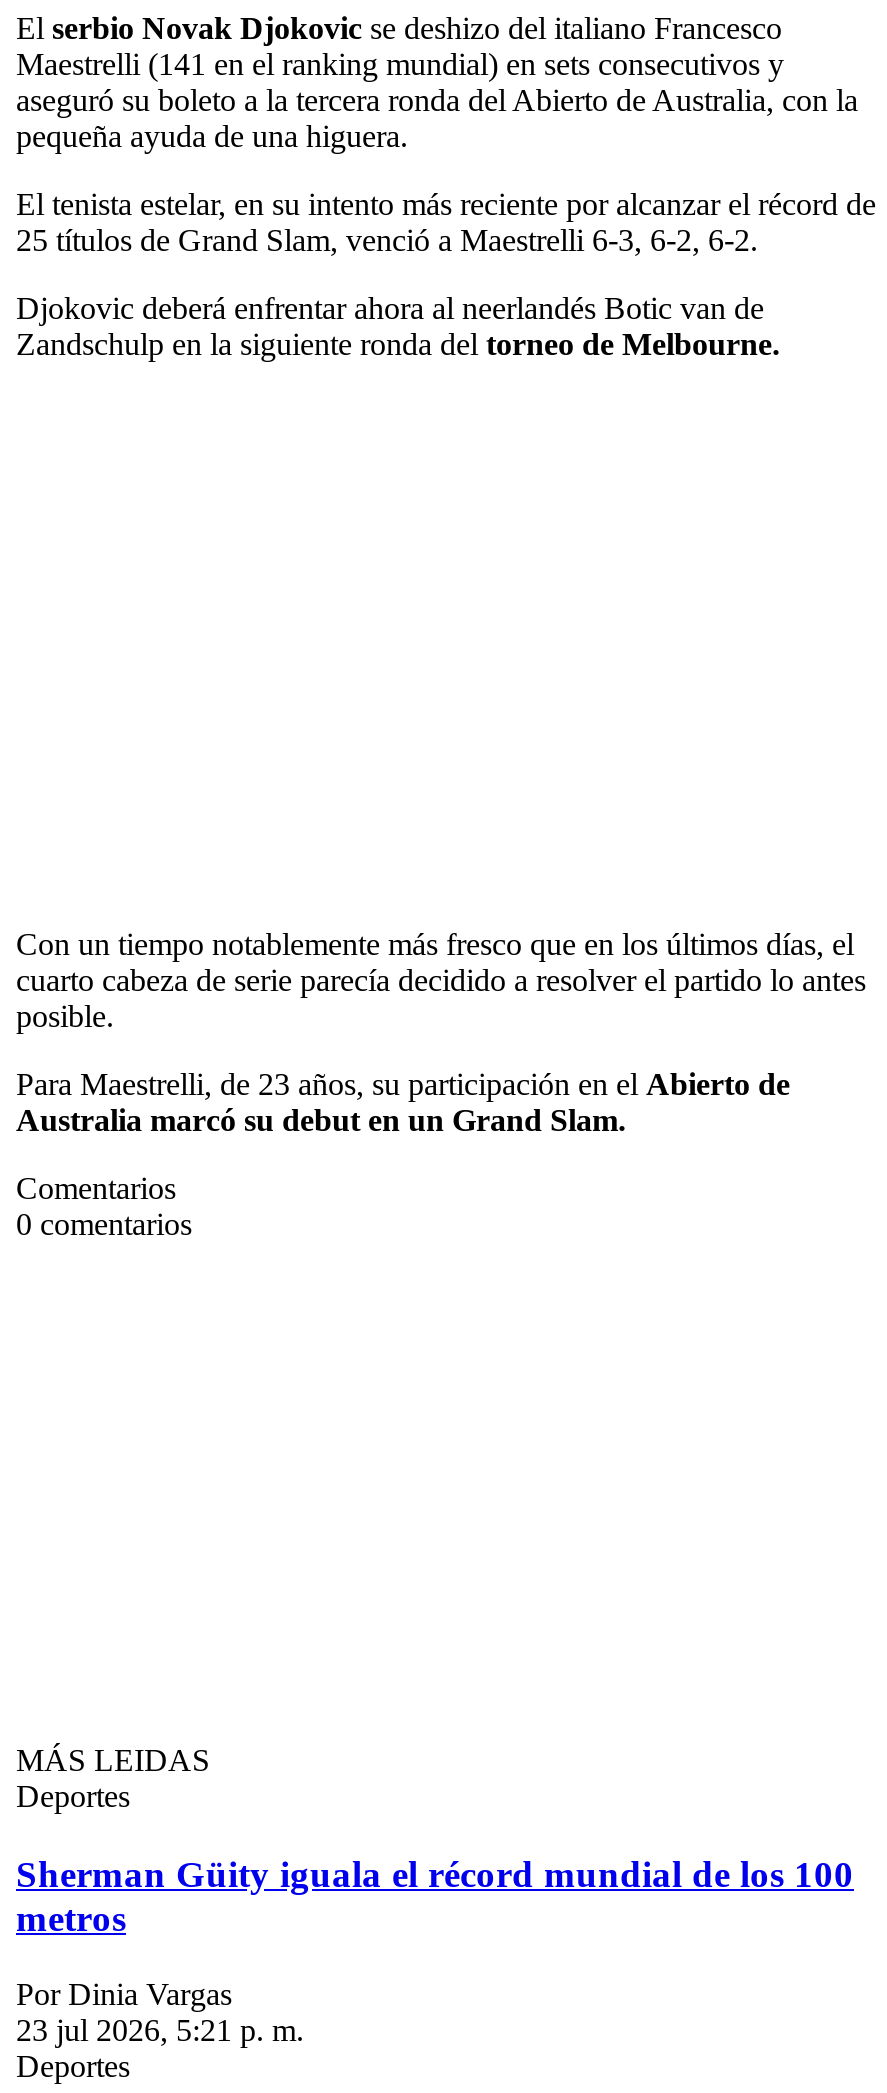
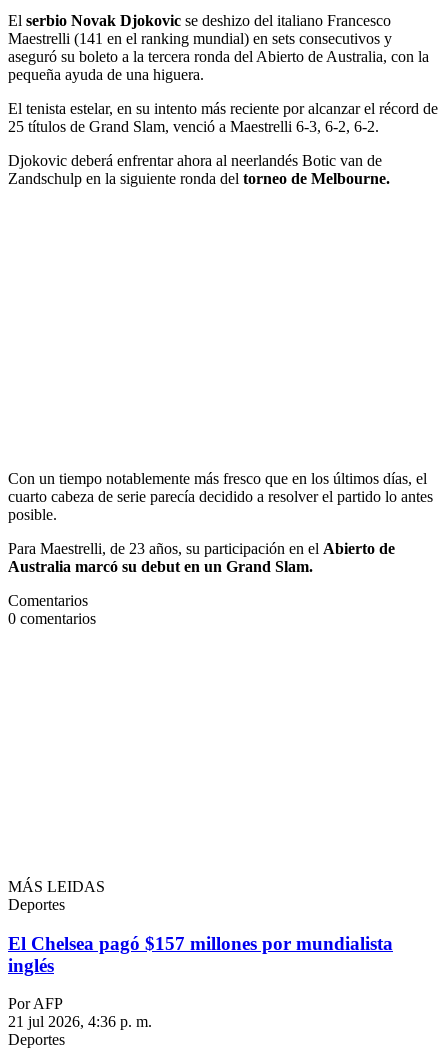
[16,1852,854,1938] Sherman Güity iguala el récord mundial de los 100 | metros -> [8,932,393,975] El Chelsea pagó $157 millones por mundialista | inglés
[16,1977,304,2047] Por Dinia Vargas | 23 jul 2026, 5:21 p. m. -> [8,995,152,1030] Por AFP | 21 jul 2026, 4:36 p. m.

